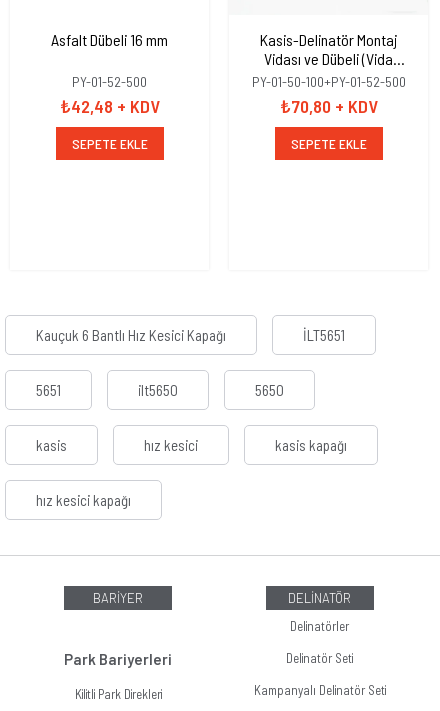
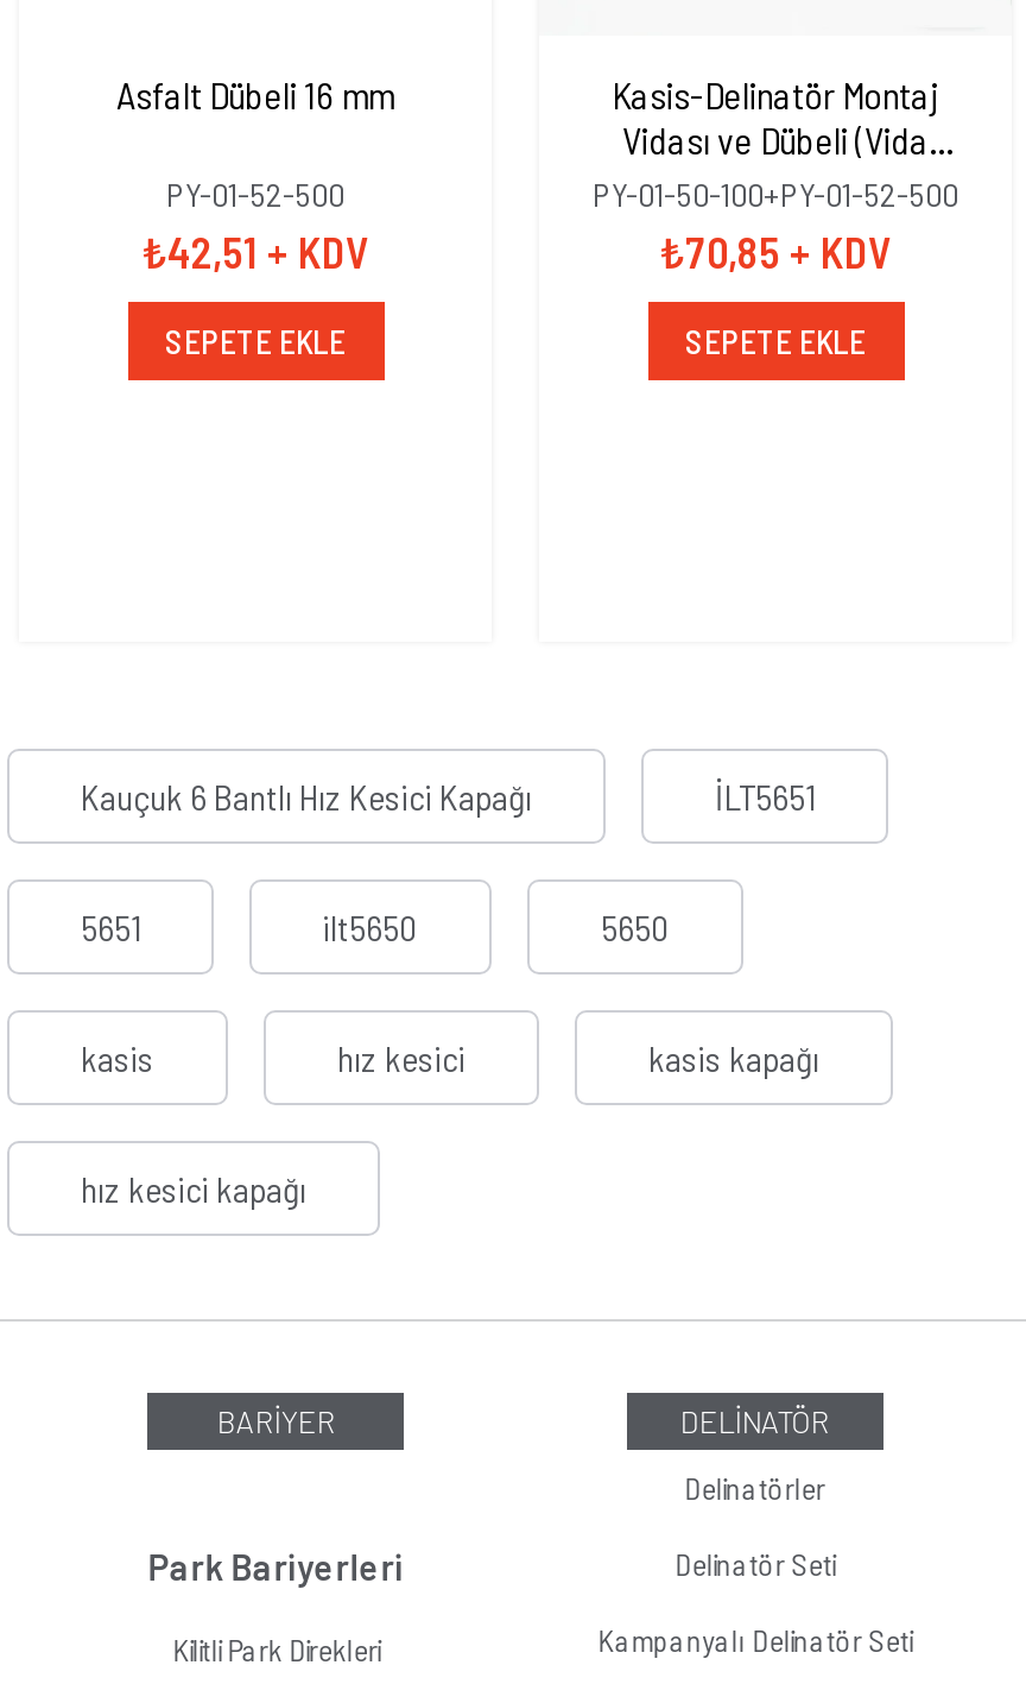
[59,95,159,117] ₺42,48 + KDV -> [141,226,369,278] ₺42,51 + KDV
[279,95,377,117] ₺70,80 + KDV -> [659,226,892,278] ₺70,85 + KDV

